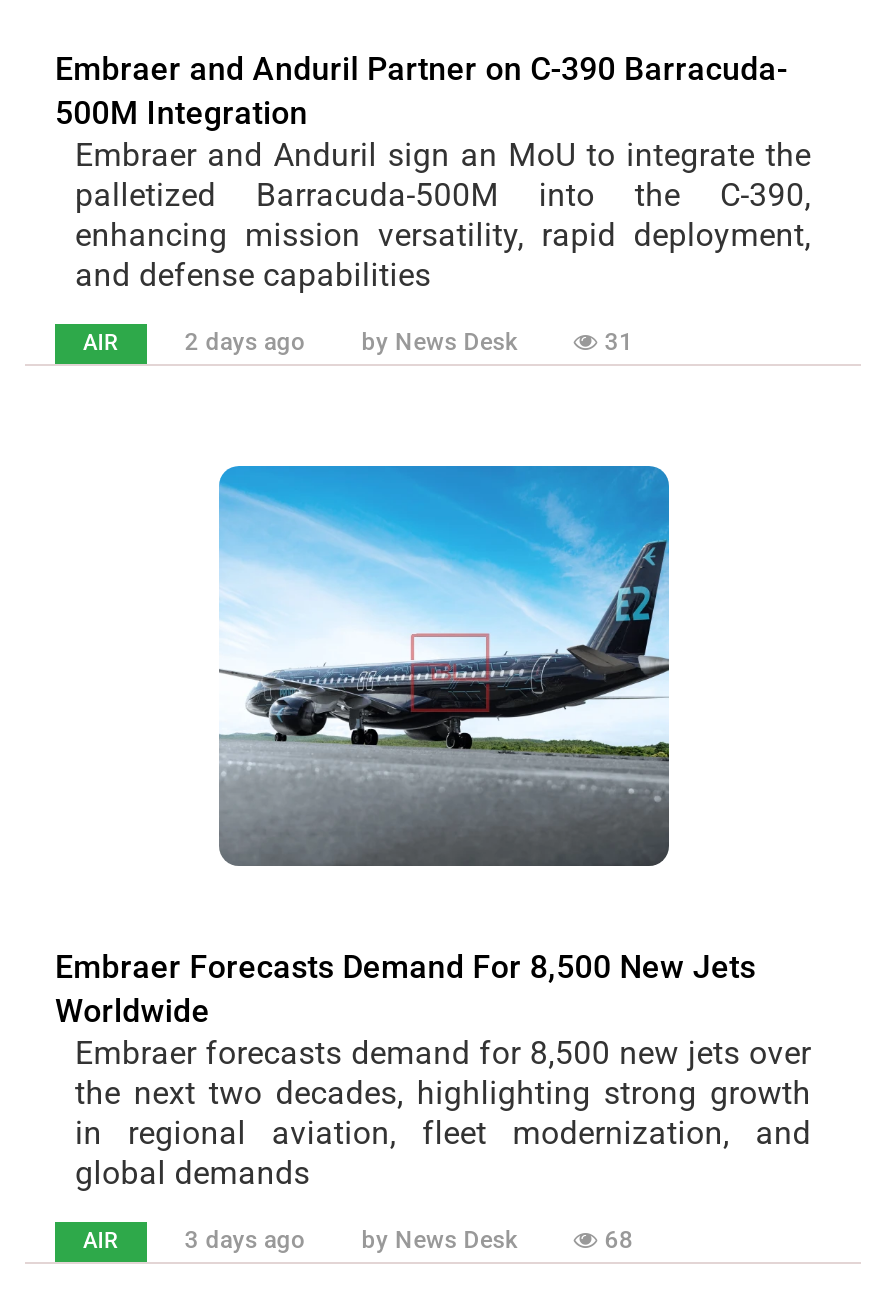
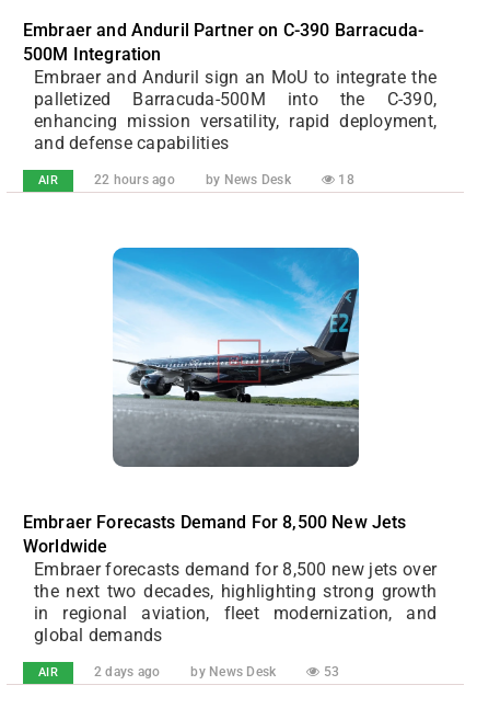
[185,328,517,356] 2 days ago by News Desk -> [94,172,291,188] 22 hours ago by News Desk
[598,328,633,356] 31 -> [335,172,354,188] 18
[185,1226,517,1254] 3 days ago by News Desk -> [94,664,276,680] 2 days ago by News Desk
[598,1226,633,1254] 68 -> [320,664,339,680] 53

